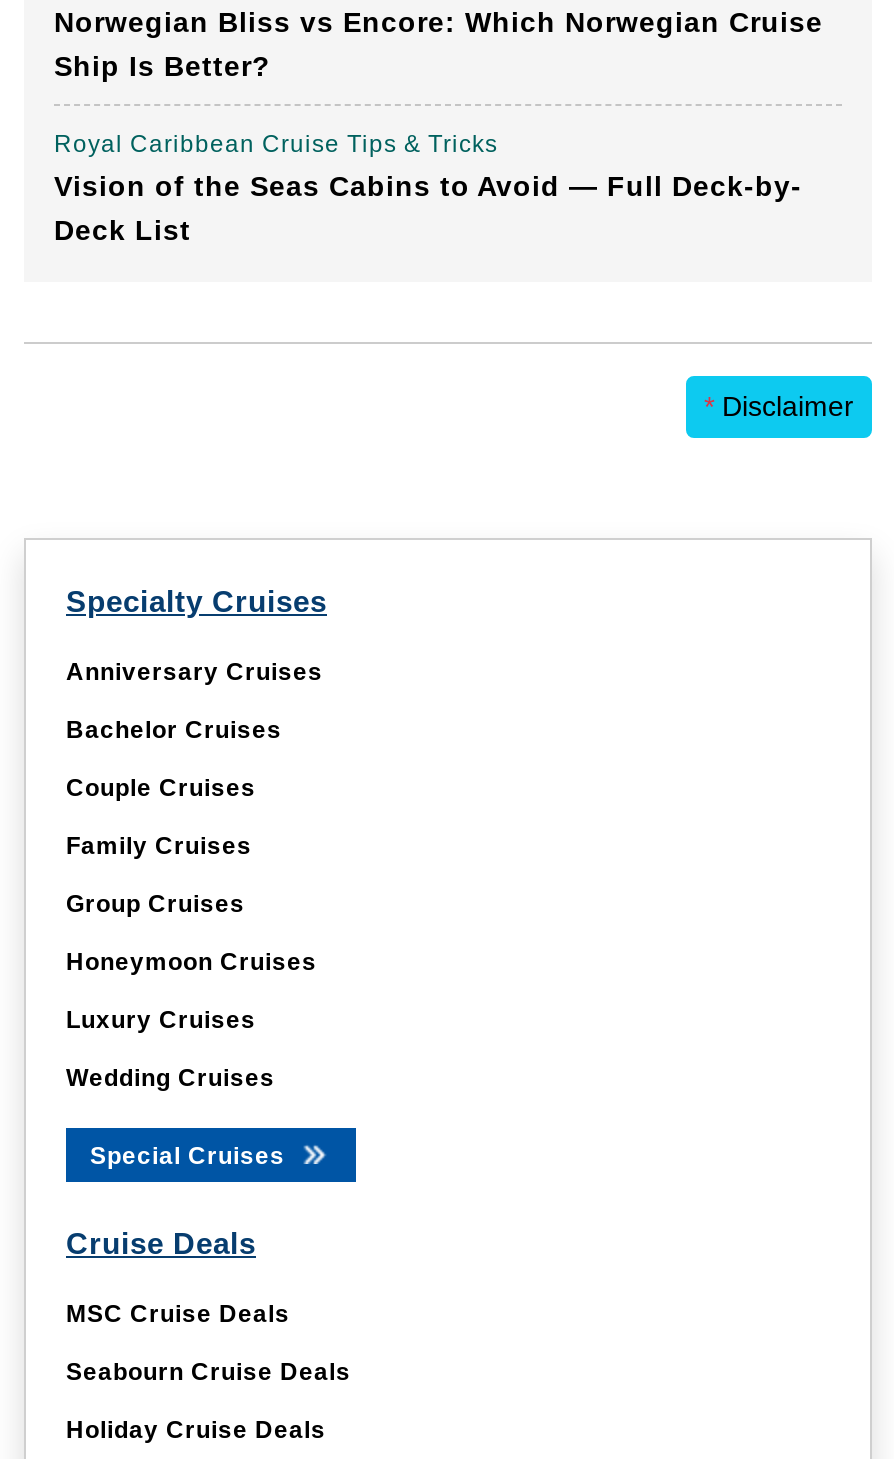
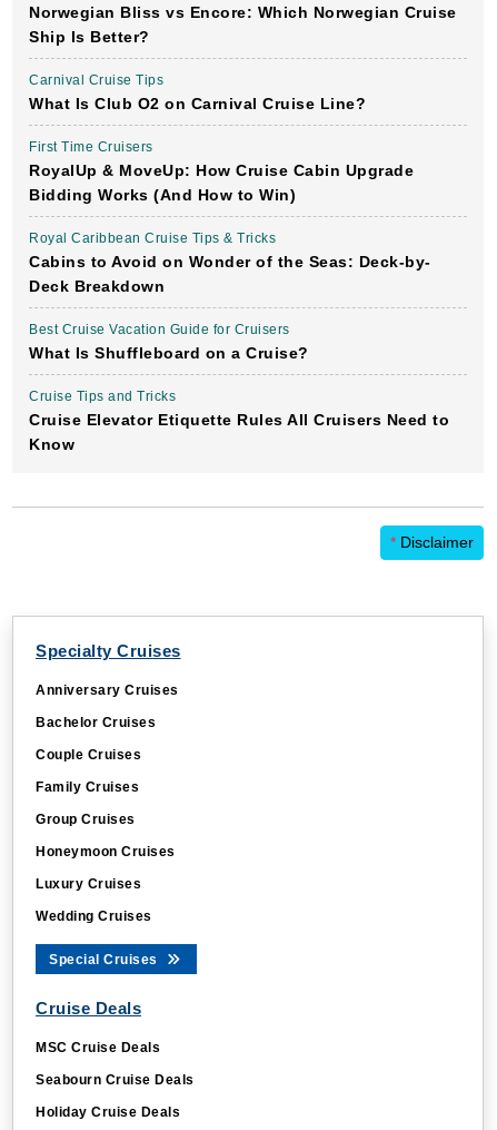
none -> [29,73,414,204] Carnival Cruise Tips | What Is Club O2 on Carnival Cruise Line? | First Time Cruisers | RoyalUp & MoveUp: How Cruise Cabin Upgrade | Bidding Works (And How to Win)
[54,170,802,246] Vision of the Seas Cabins to Avoid — Full Deck-by- | Deck List -> [29,253,449,453] Cabins to Avoid on Wonder of the Seas: Deck-by- | Deck Breakdown | Best Cruise Vacation Guide for Cruisers | What Is Shuffleboard on a Cruise? | Cruise Tips and Tricks | Cruise Elevator Etiquette Rules All Cruisers Need to | Know

